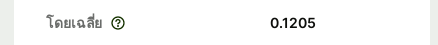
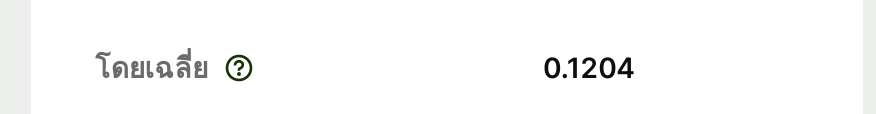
[270,14,315,31] 0.1205 -> [543,50,634,84] 0.1204

